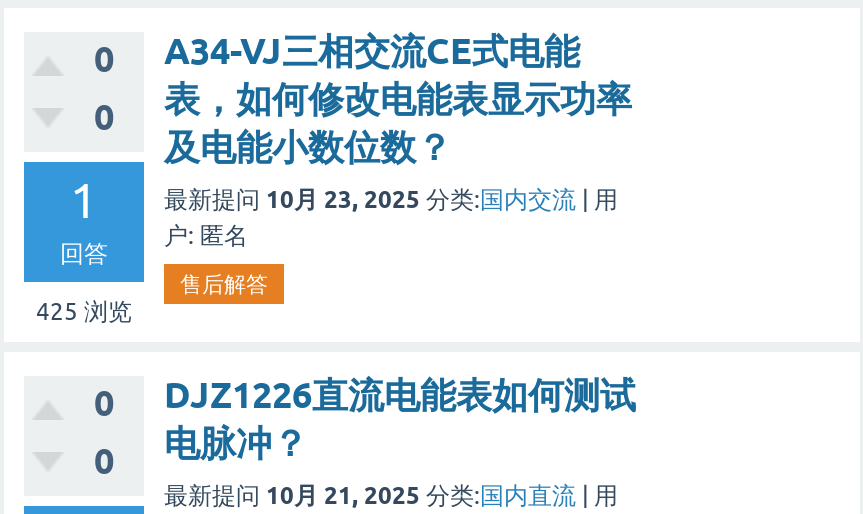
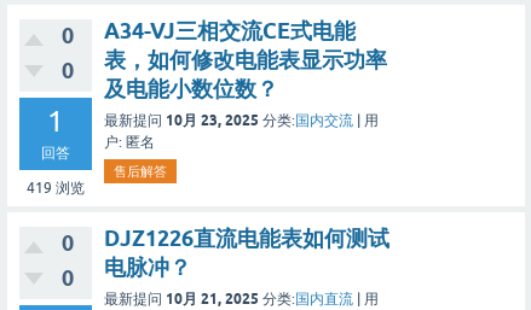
[36,298,132,326] 425浏览 -> [27,180,85,197] 419浏览

